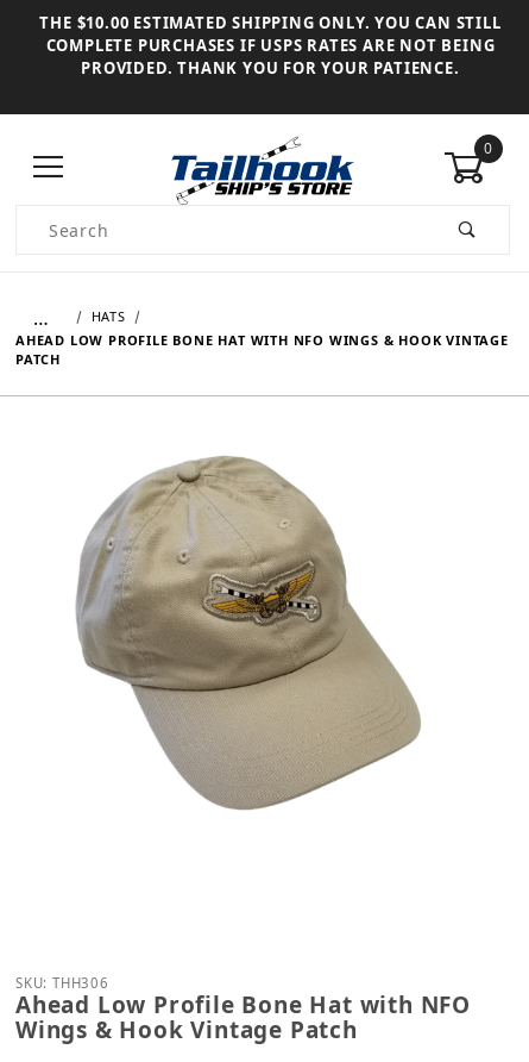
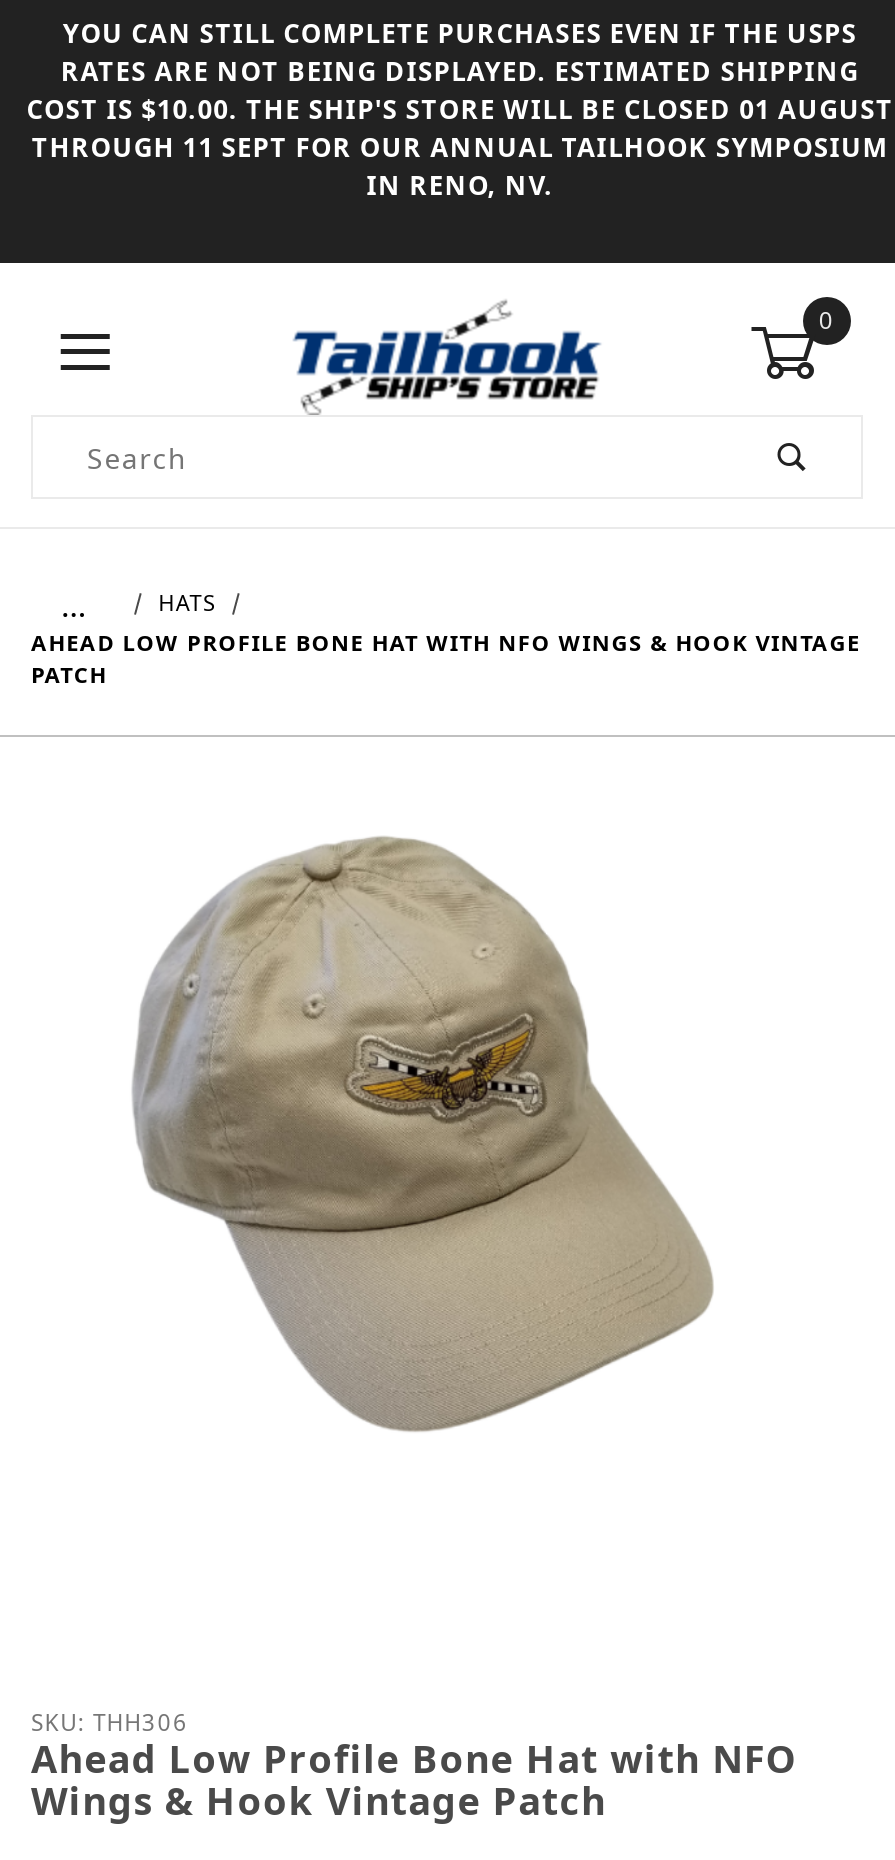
[40,12,501,79] THE $10.00 ESTIMATED SHIPPING ONLY. YOU CAN STILL | COMPLETE PURCHASES IF USPS RATES ARE NOT BEING | PROVIDED. THANK YOU FOR YOUR PATIENCE. -> [26,15,894,203] YOU CAN STILL COMPLETE PURCHASES EVEN IF THE USPS | RATES ARE NOT BEING DISPLAYED. ESTIMATED SHIPPING | COST IS $10.00. THE SHIP'S STORE WILL BE CLOSED 01 AUGUST | THROUGH 11 SEPT FOR OUR ANNUAL TAILHOOK SYMPOSIUM | IN RENO, NV.

